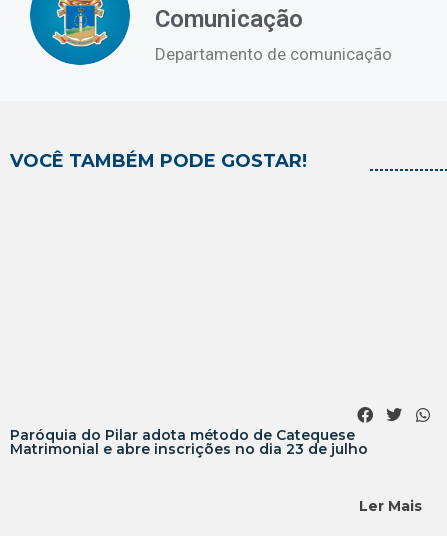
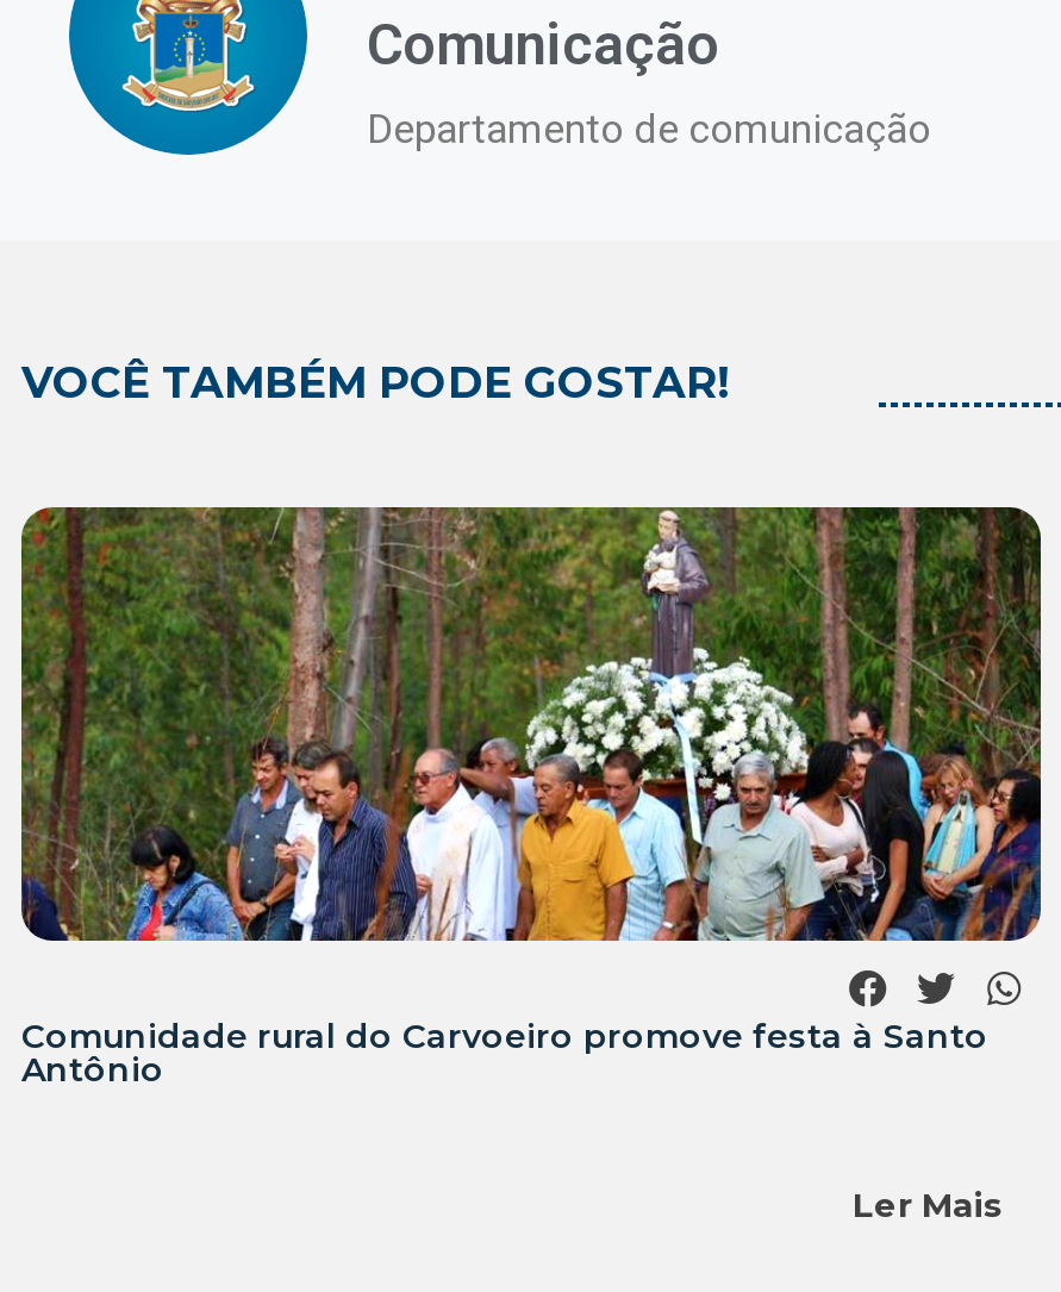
none -> [19,505,1043,943] [image]
[10,426,368,458] Paróquia do Pilar adota método de Catequese | Matrimonial e abre inscrições no dia 23 de julho -> [21,1015,988,1091] Comunidade rural do Carvoeiro promove festa à Santo | Antônio

